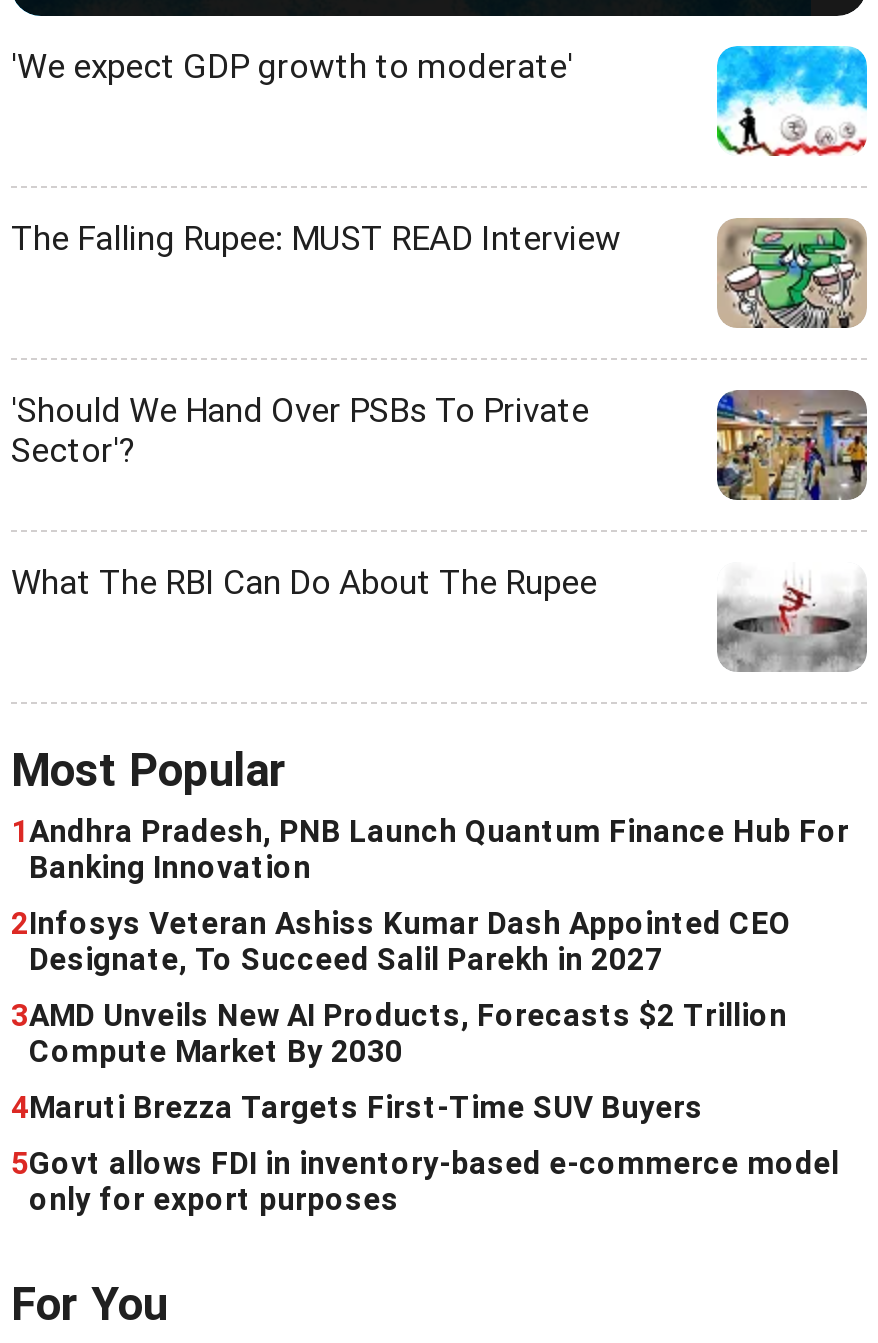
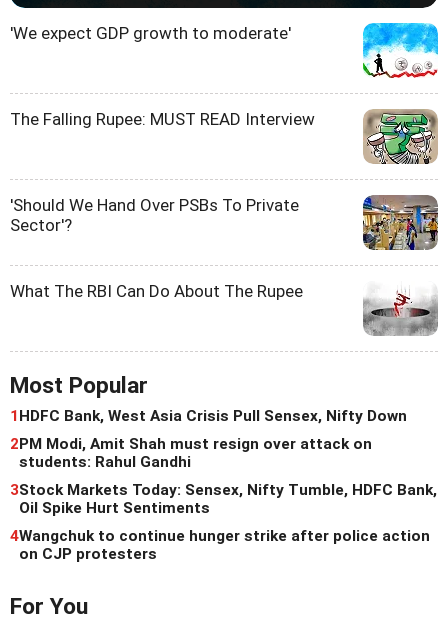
[11,813,849,1217] 1 Andhra Pradesh, PNB Launch Quantum Finance Hub For | Banking Innovation | 2Infosys Veteran Ashiss Kumar Dash Appointed CEO | Designate, To Succeed Salil Parekh in 2027 | 3AMD Unveils New AI Products, Forecasts $2 Trillion | Compute Market By 2030 | 4Maruti Brezza Targets First-Time SUV Buyers | 5Govt allows FDI in inventory-based e-commerce model | only for export purposes -> [10,407,437,563] 1 HDFC Bank, West Asia Crisis Pull Sensex, Nifty Down | 2PM Modi, Amit Shah must resign over attack on | students: Rahul Gandhi | 3Stock Markets Today: Sensex, Nifty Tumble, HDFC Bank, | Oil Spike Hurt Sentiments | 4Wangchuk to continue hunger strike after police action | on CJP protesters

